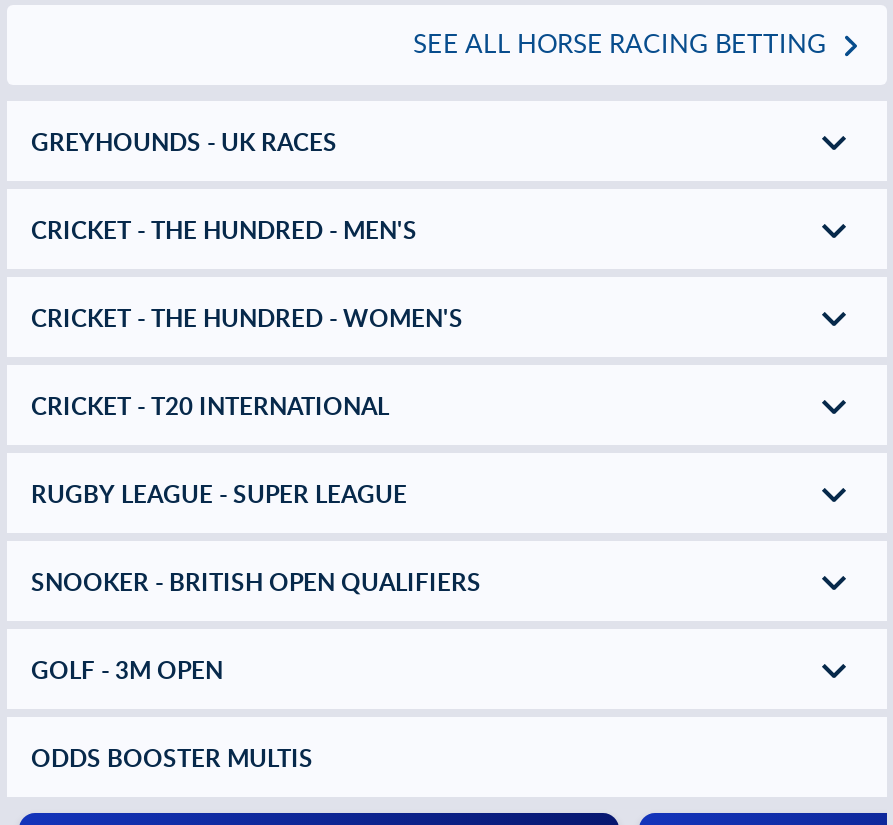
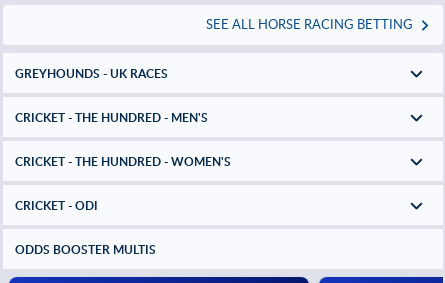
[31,388,481,686] CRICKET - T20 INTERNATIONAL | RUGBY LEAGUE - SUPER LEAGUE | SNOOKER - BRITISH OPEN QUALIFIERS | GOLF - 3M OPEN -> [15,197,98,214] CRICKET - ODI

